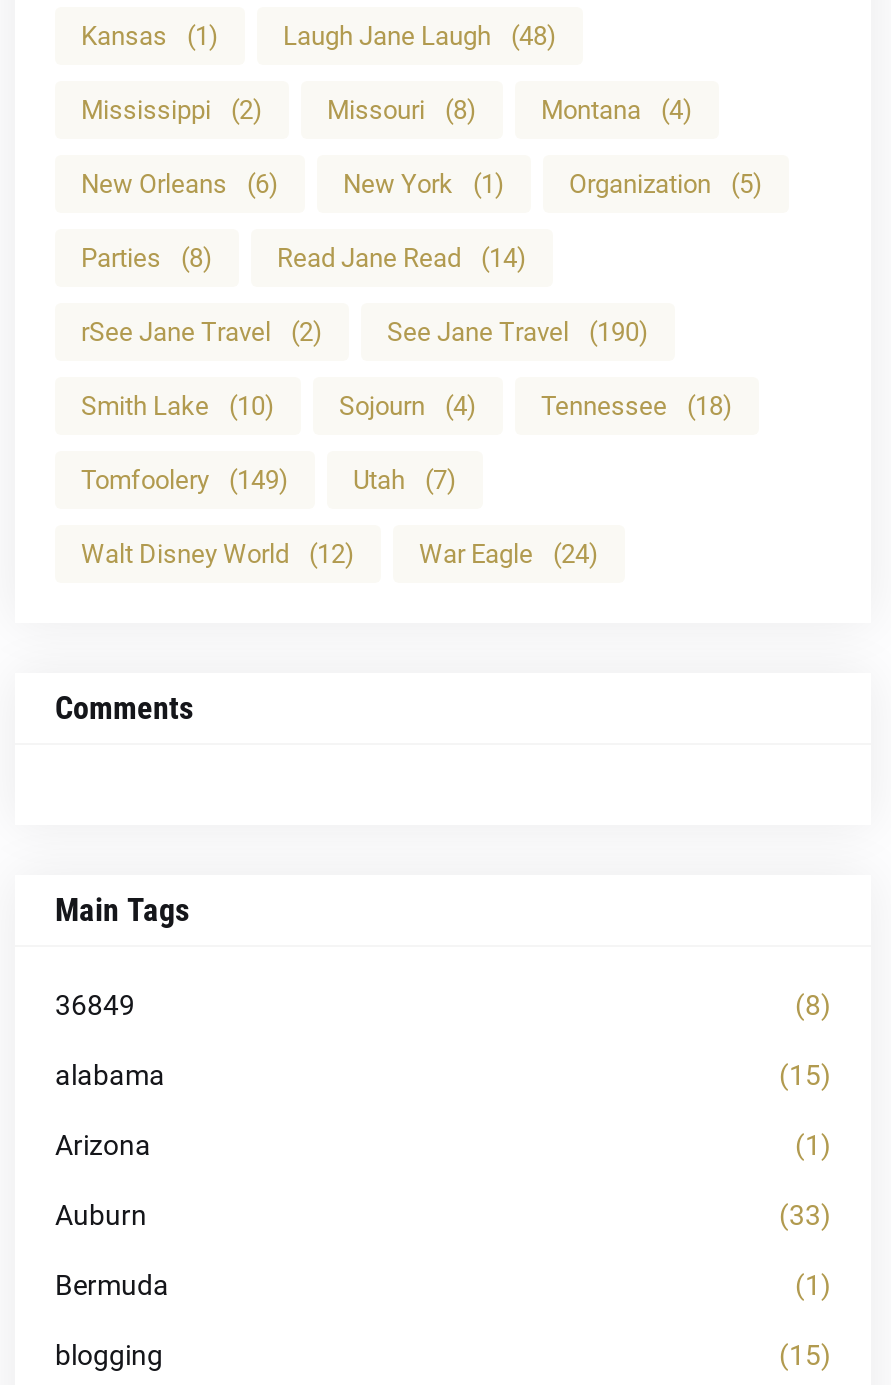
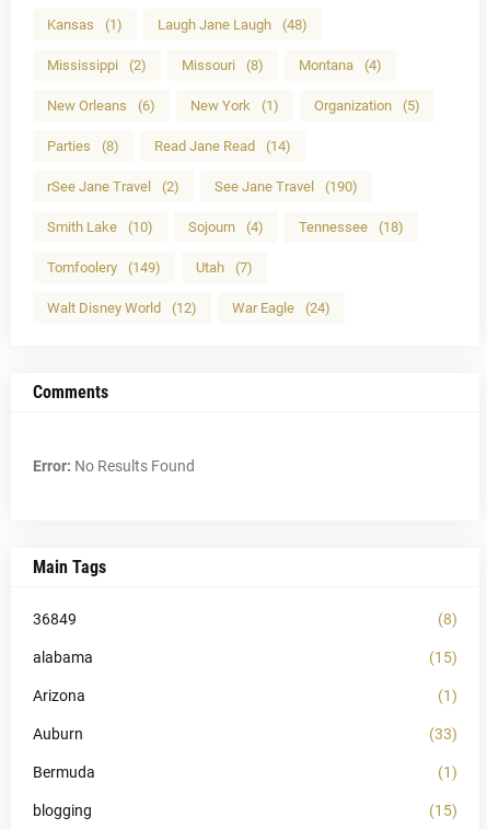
none -> [33,457,195,475] Error: No Results Found

